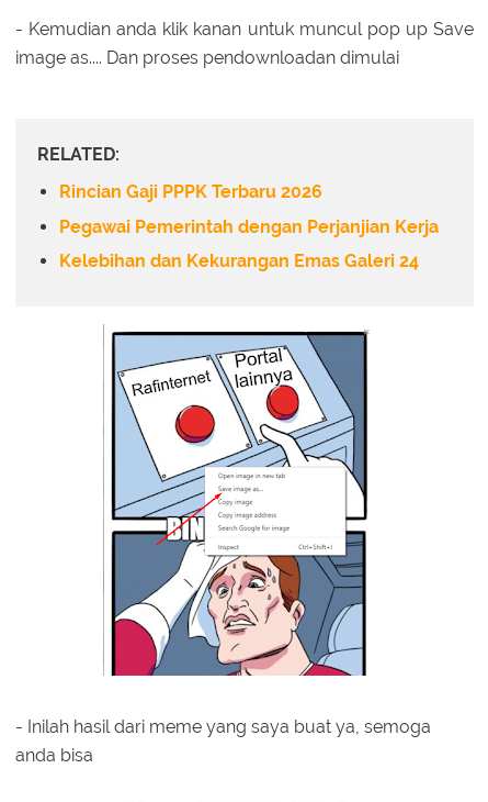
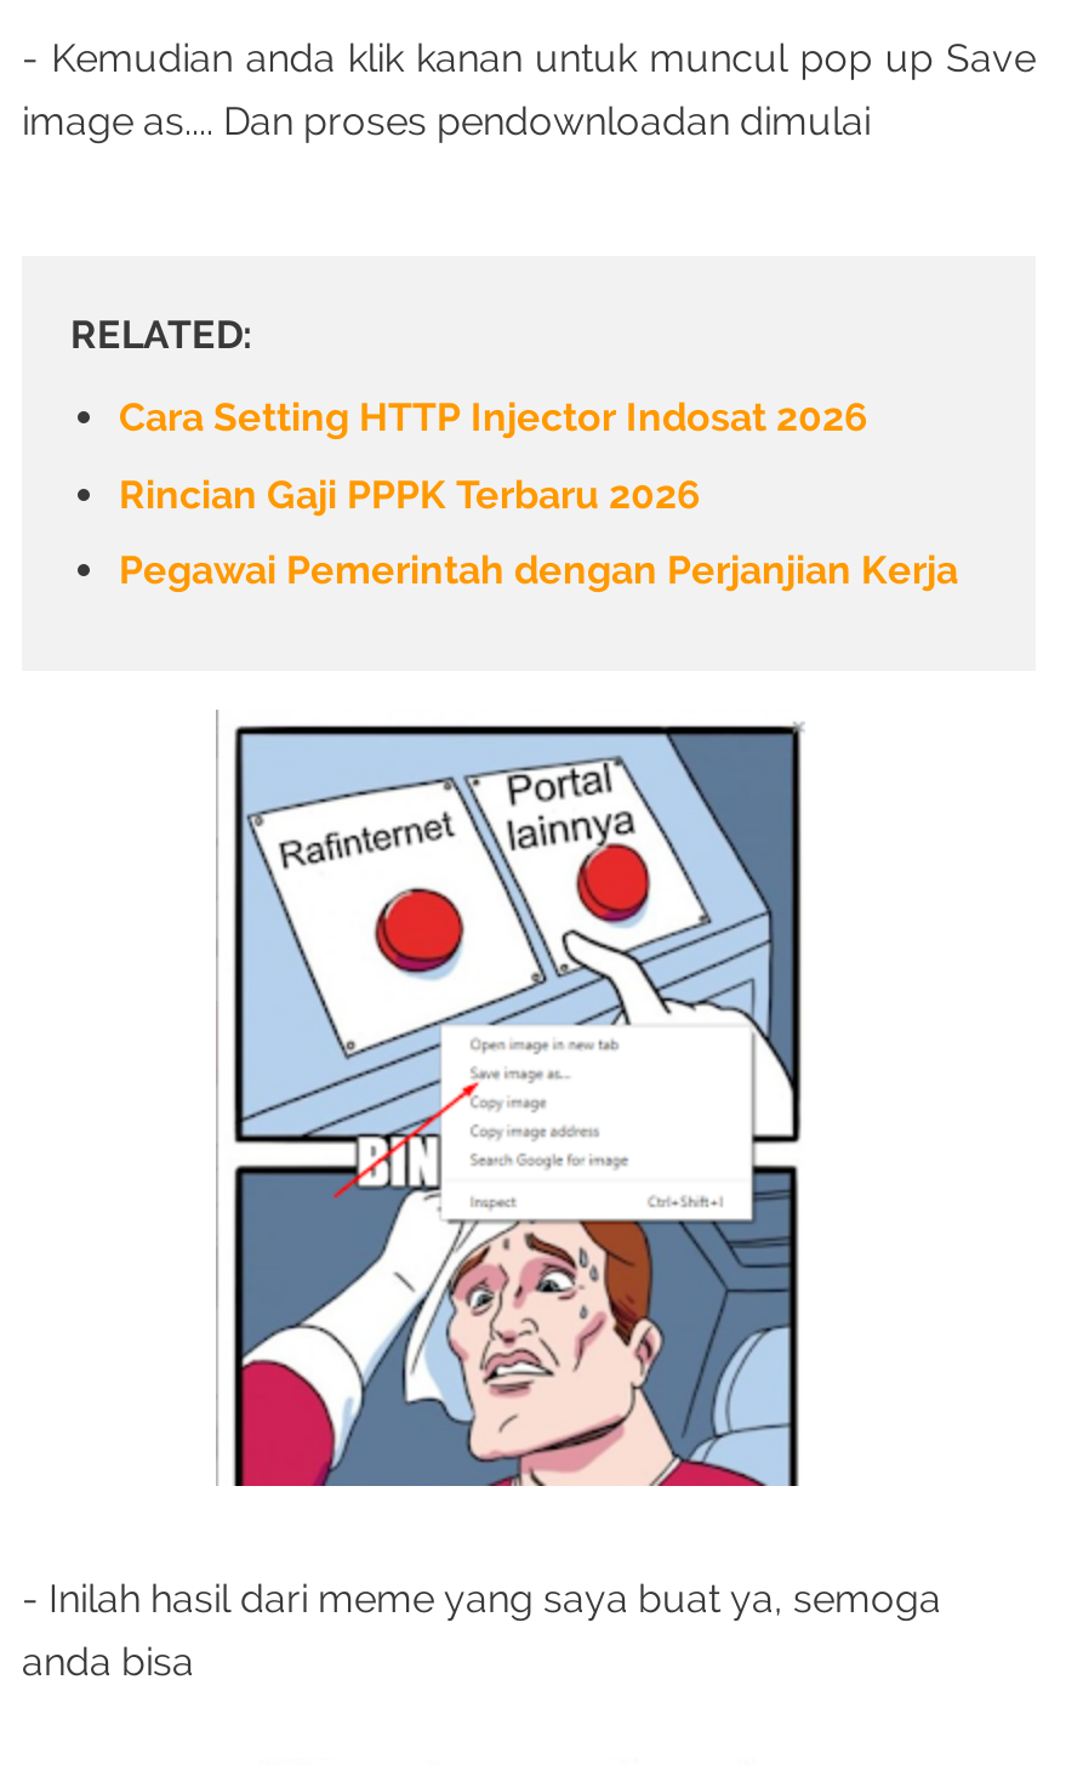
none -> [119,394,868,440] Cara Setting HTTP Injector Indosat 2026
moved [59,181,439,237] -> [119,471,958,594]: Rincian Gaji PPPK Terbaru 2026 | Pegawai Pemerintah dengan Perjanjian Kerja
[59,251,419,272] Kelebihan dan Kekurangan Emas Galeri 24 -> none

